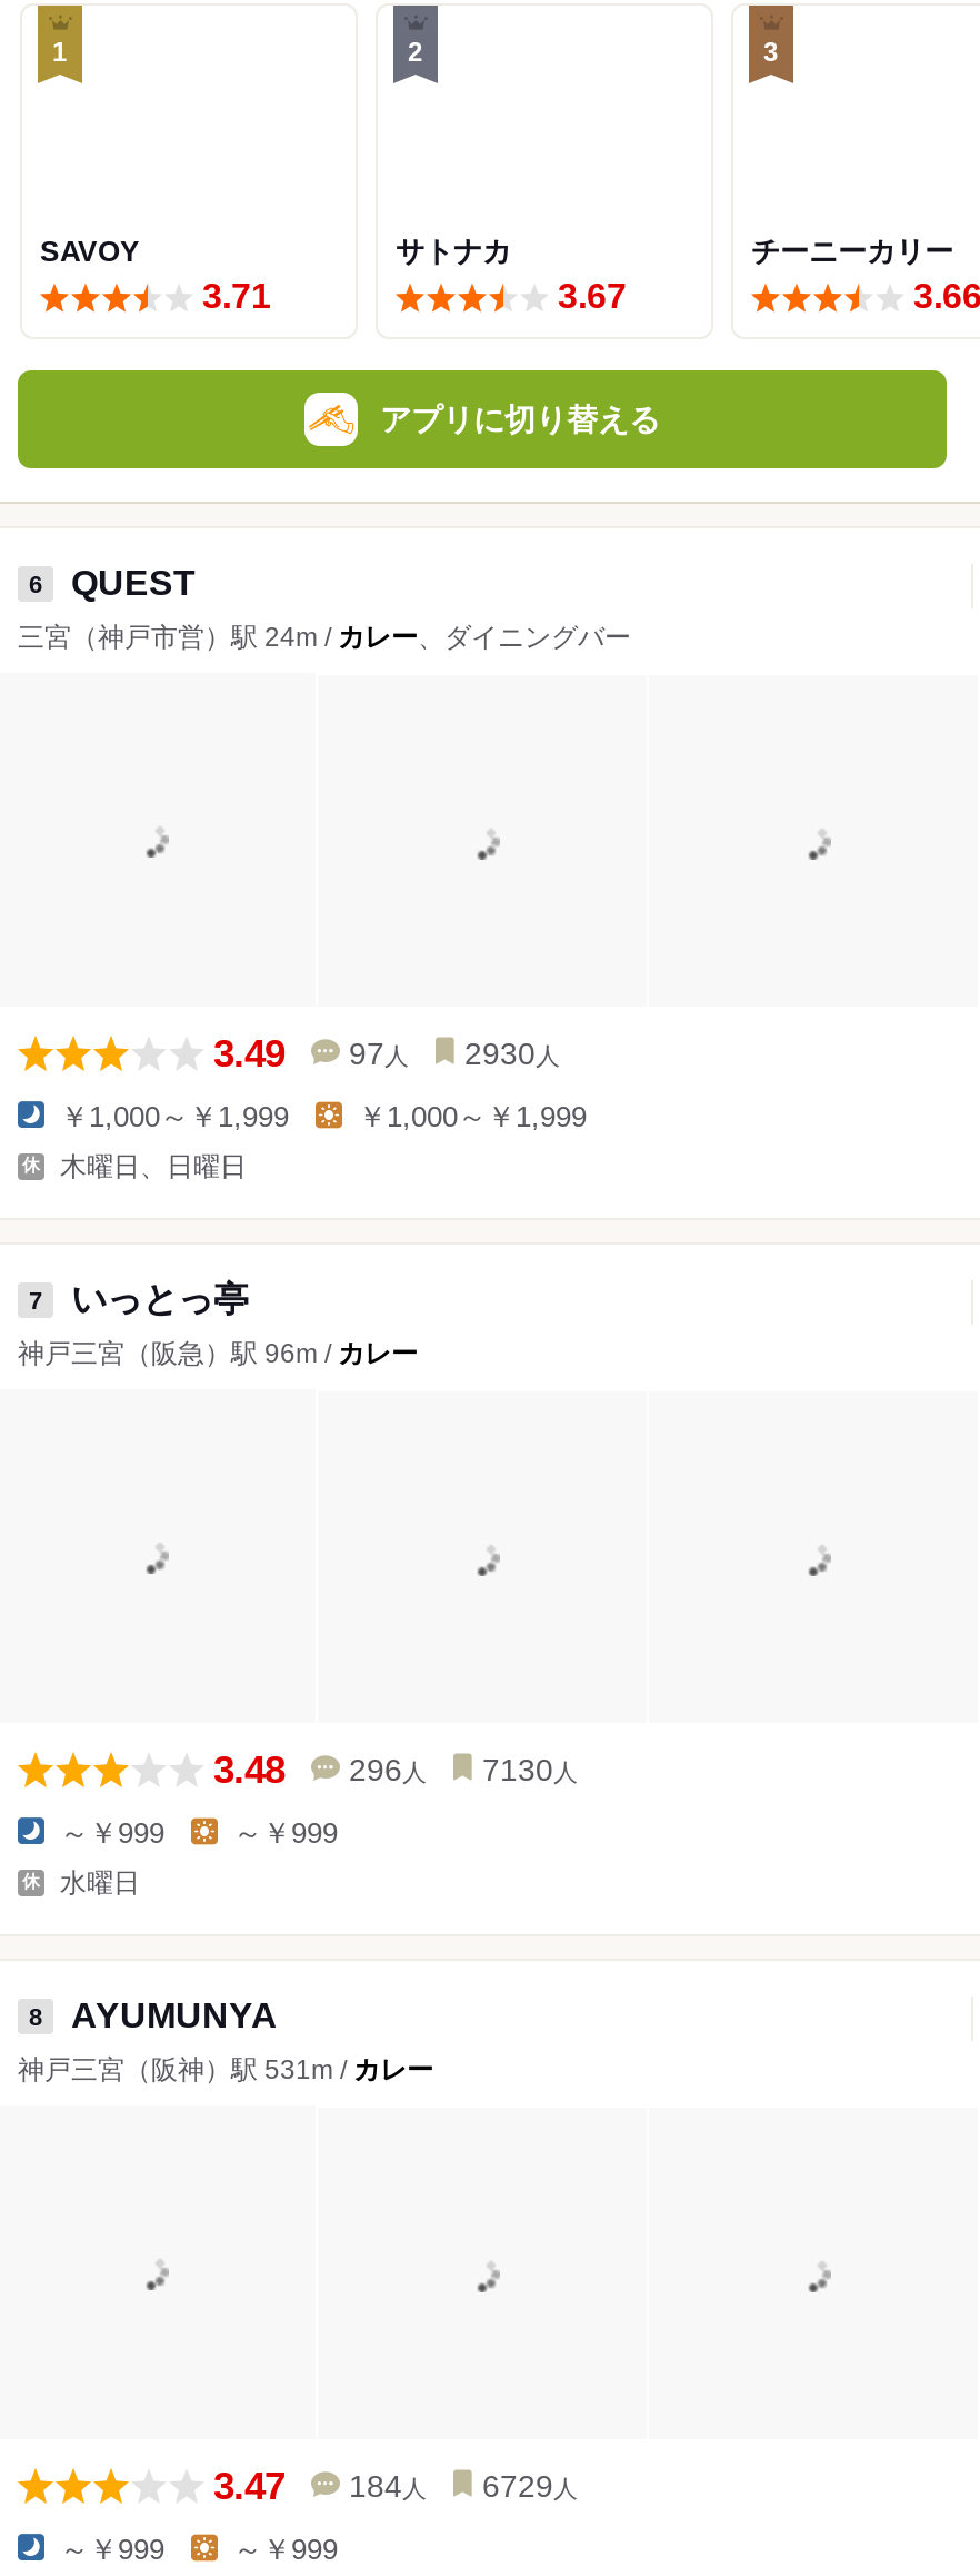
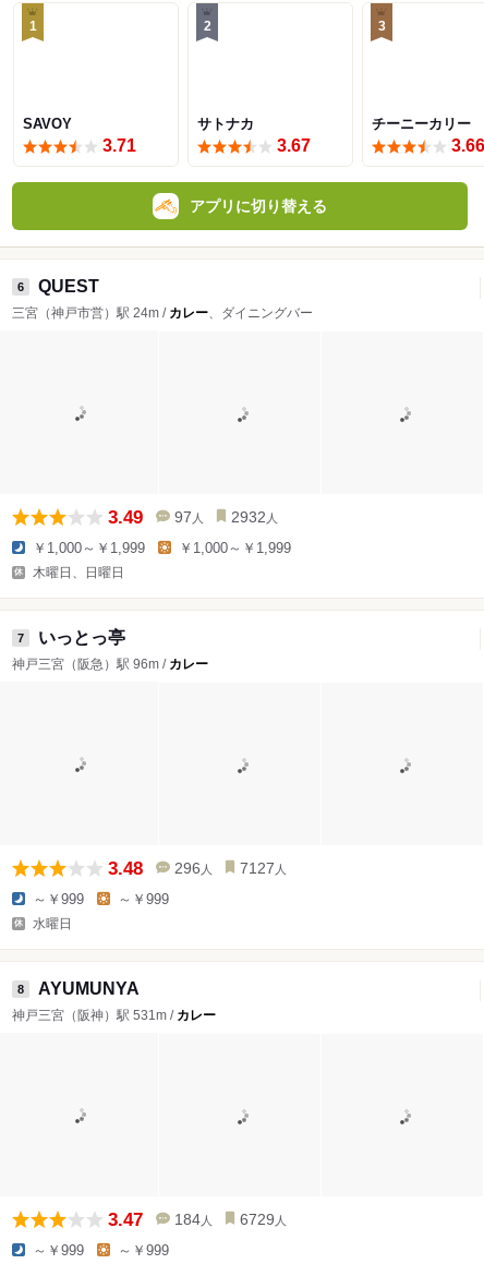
[213,1031,560,1076] 3.49 97人 2930人 -> [108,506,278,528] 3.49 97人 2932人
[213,1747,578,1792] 3.48 296人 7130人 -> [108,857,287,879] 3.48 296人 7127人

